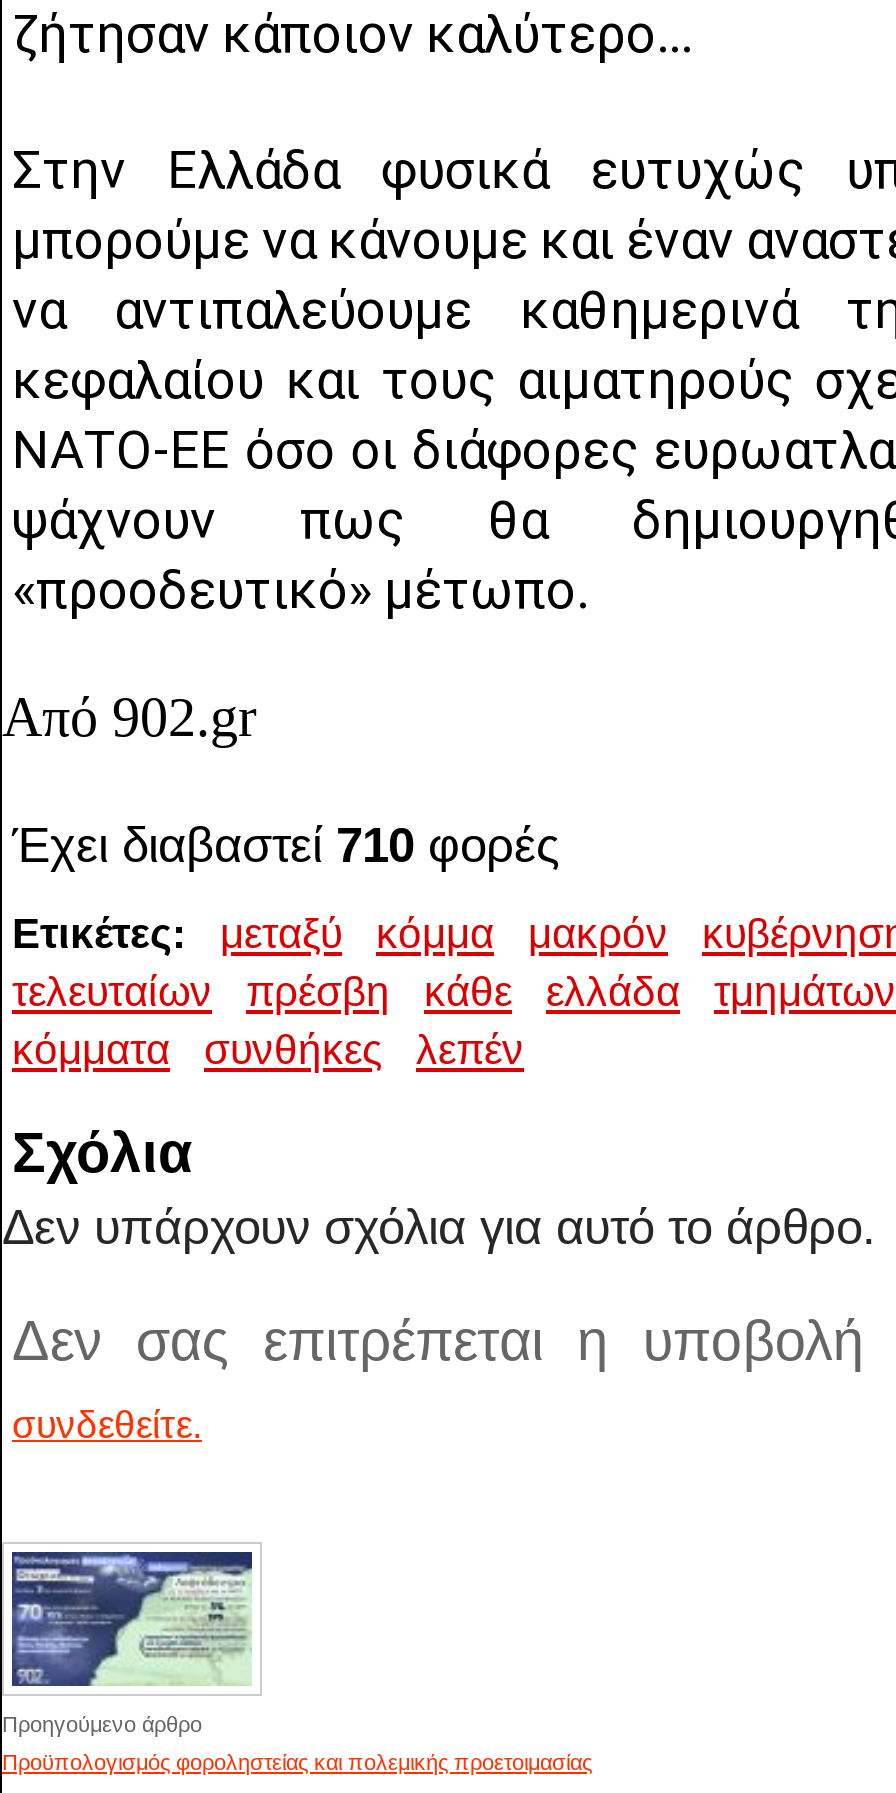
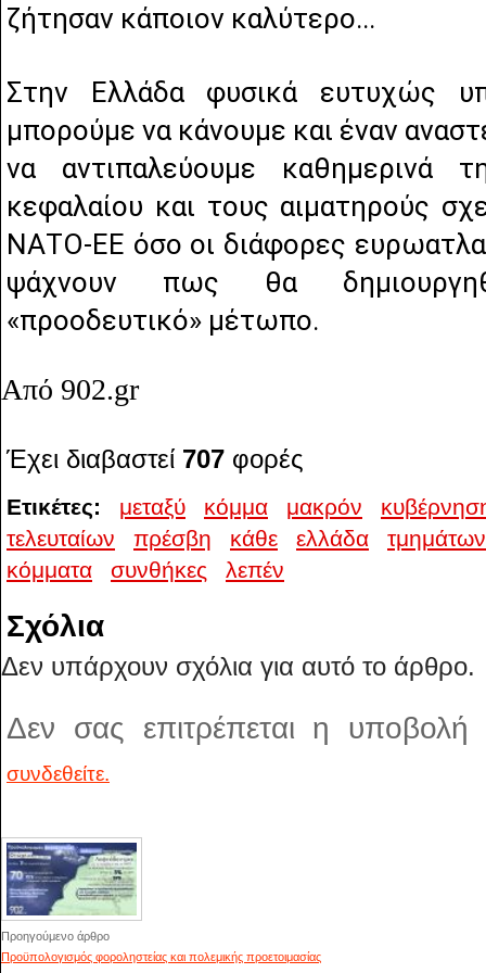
[12,818,560,872] Έχει διαβαστεί 710 φορές -> [7,444,304,474] Έχει διαβαστεί 707 φορές

